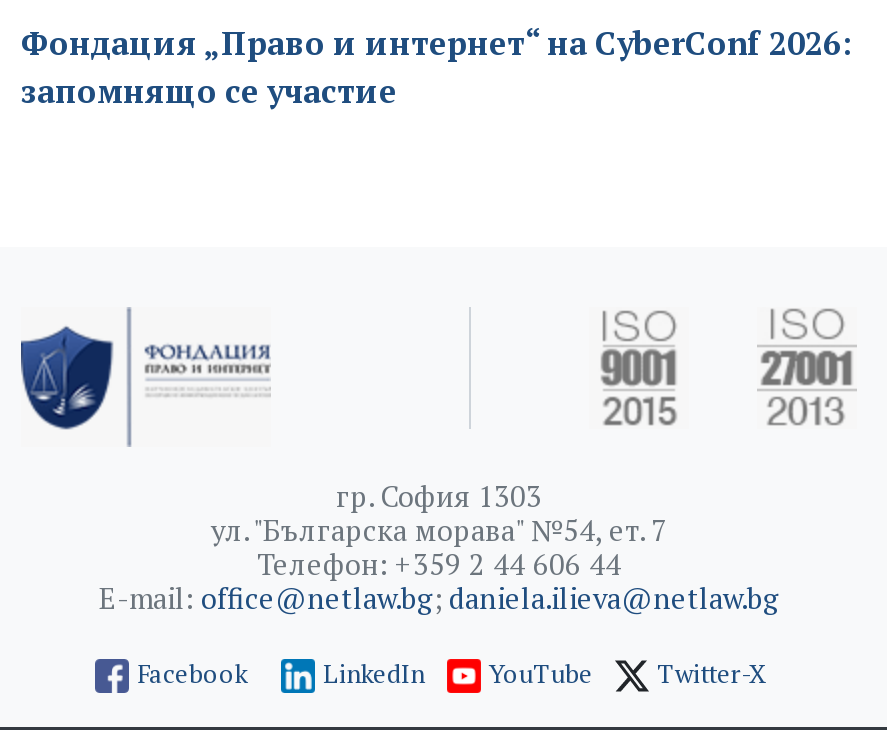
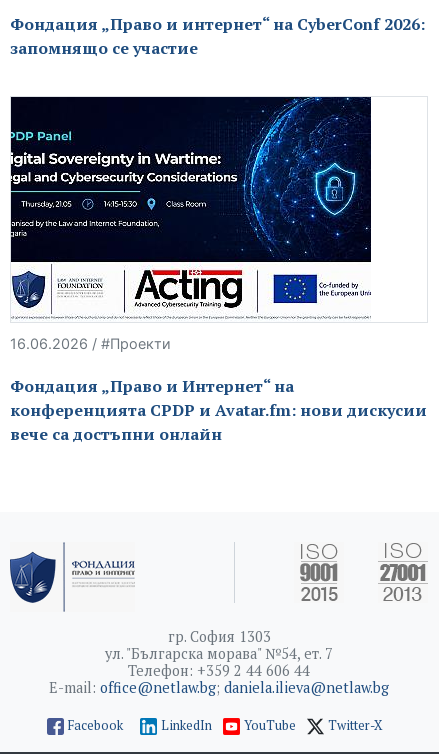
none -> [10,96,427,445] [image] | 16.06.2026 / #Проекти | Фондация „Право и Интернет“ на | конференцията CPDP и Avatar.fm: нови дискусии | вече са достъпни онлайн

